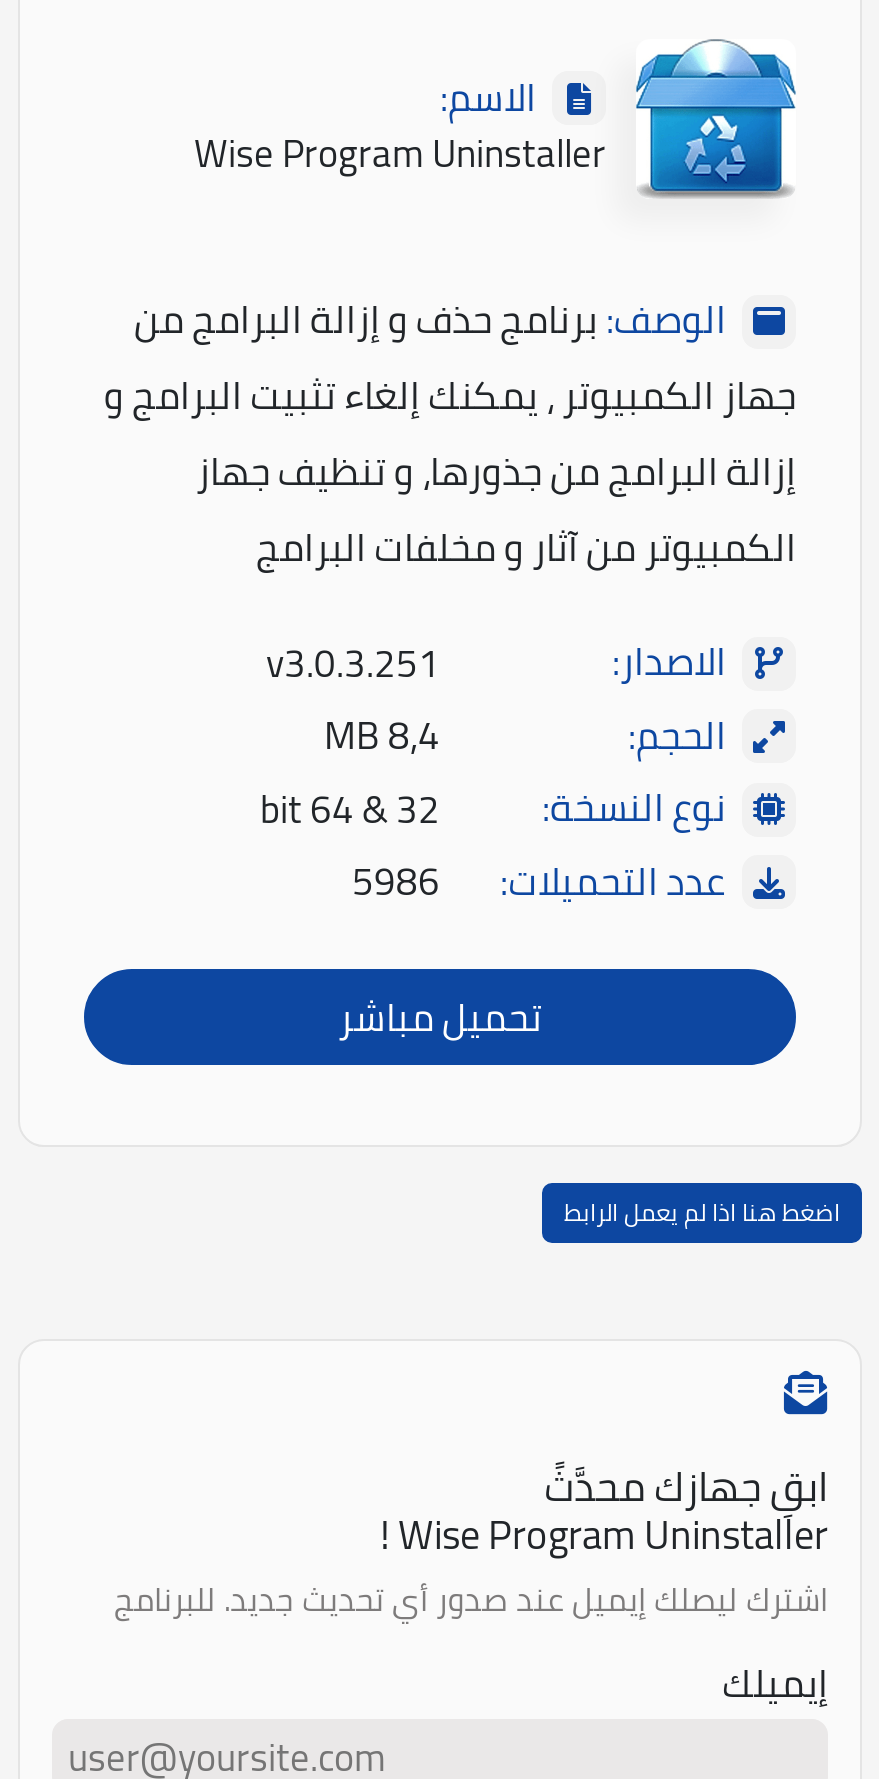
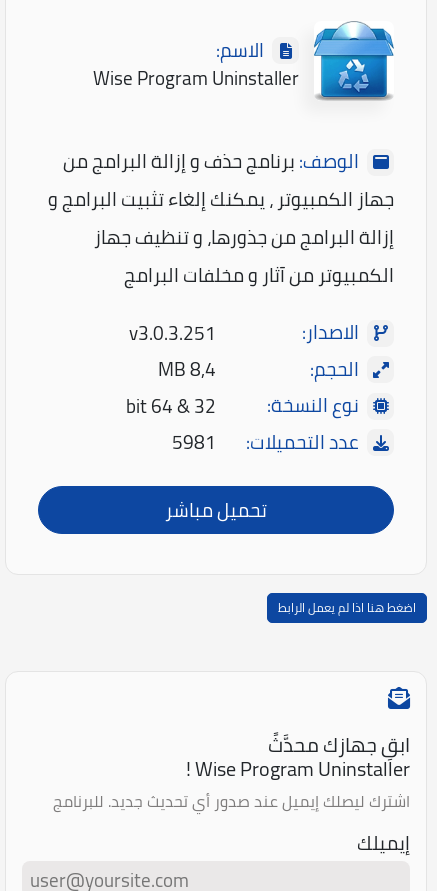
[352,845,726,917] عدد التحميلات: 5986 -> [172,424,359,460] عدد التحميلات: 5981

